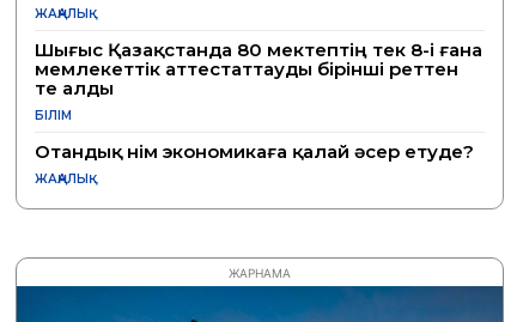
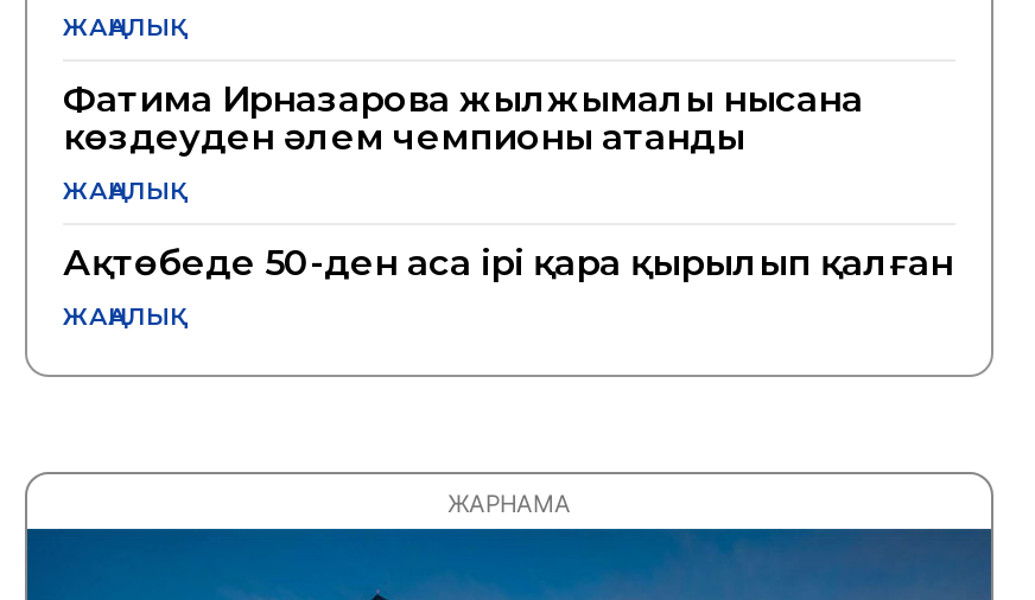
[35,39,482,124] Шығыс Қазақстанда 80 мектептің тек 8-і ғана | мемлекеттік аттестаттауды бірінші реттен | өте алды | БІЛІМ -> [63,76,863,207] Фатима Ирназарова жылжымалы нысана | көздеуден әлем чемпионы атанды | ЖАҢАЛЫҚ
[35,140,474,163] Отандық өнім экономикаға қалай әсер етуде? -> [63,240,953,285] Ақтөбеде 50-ден аса ірі қара қырылып қалған

